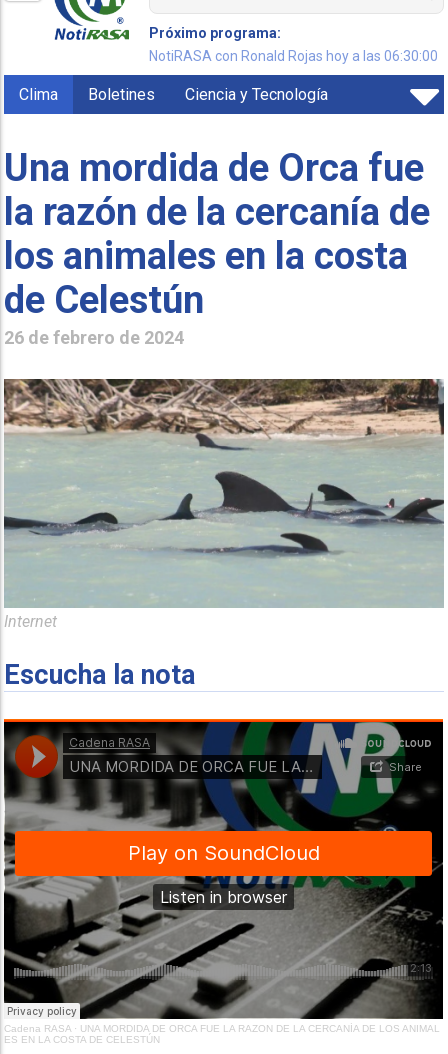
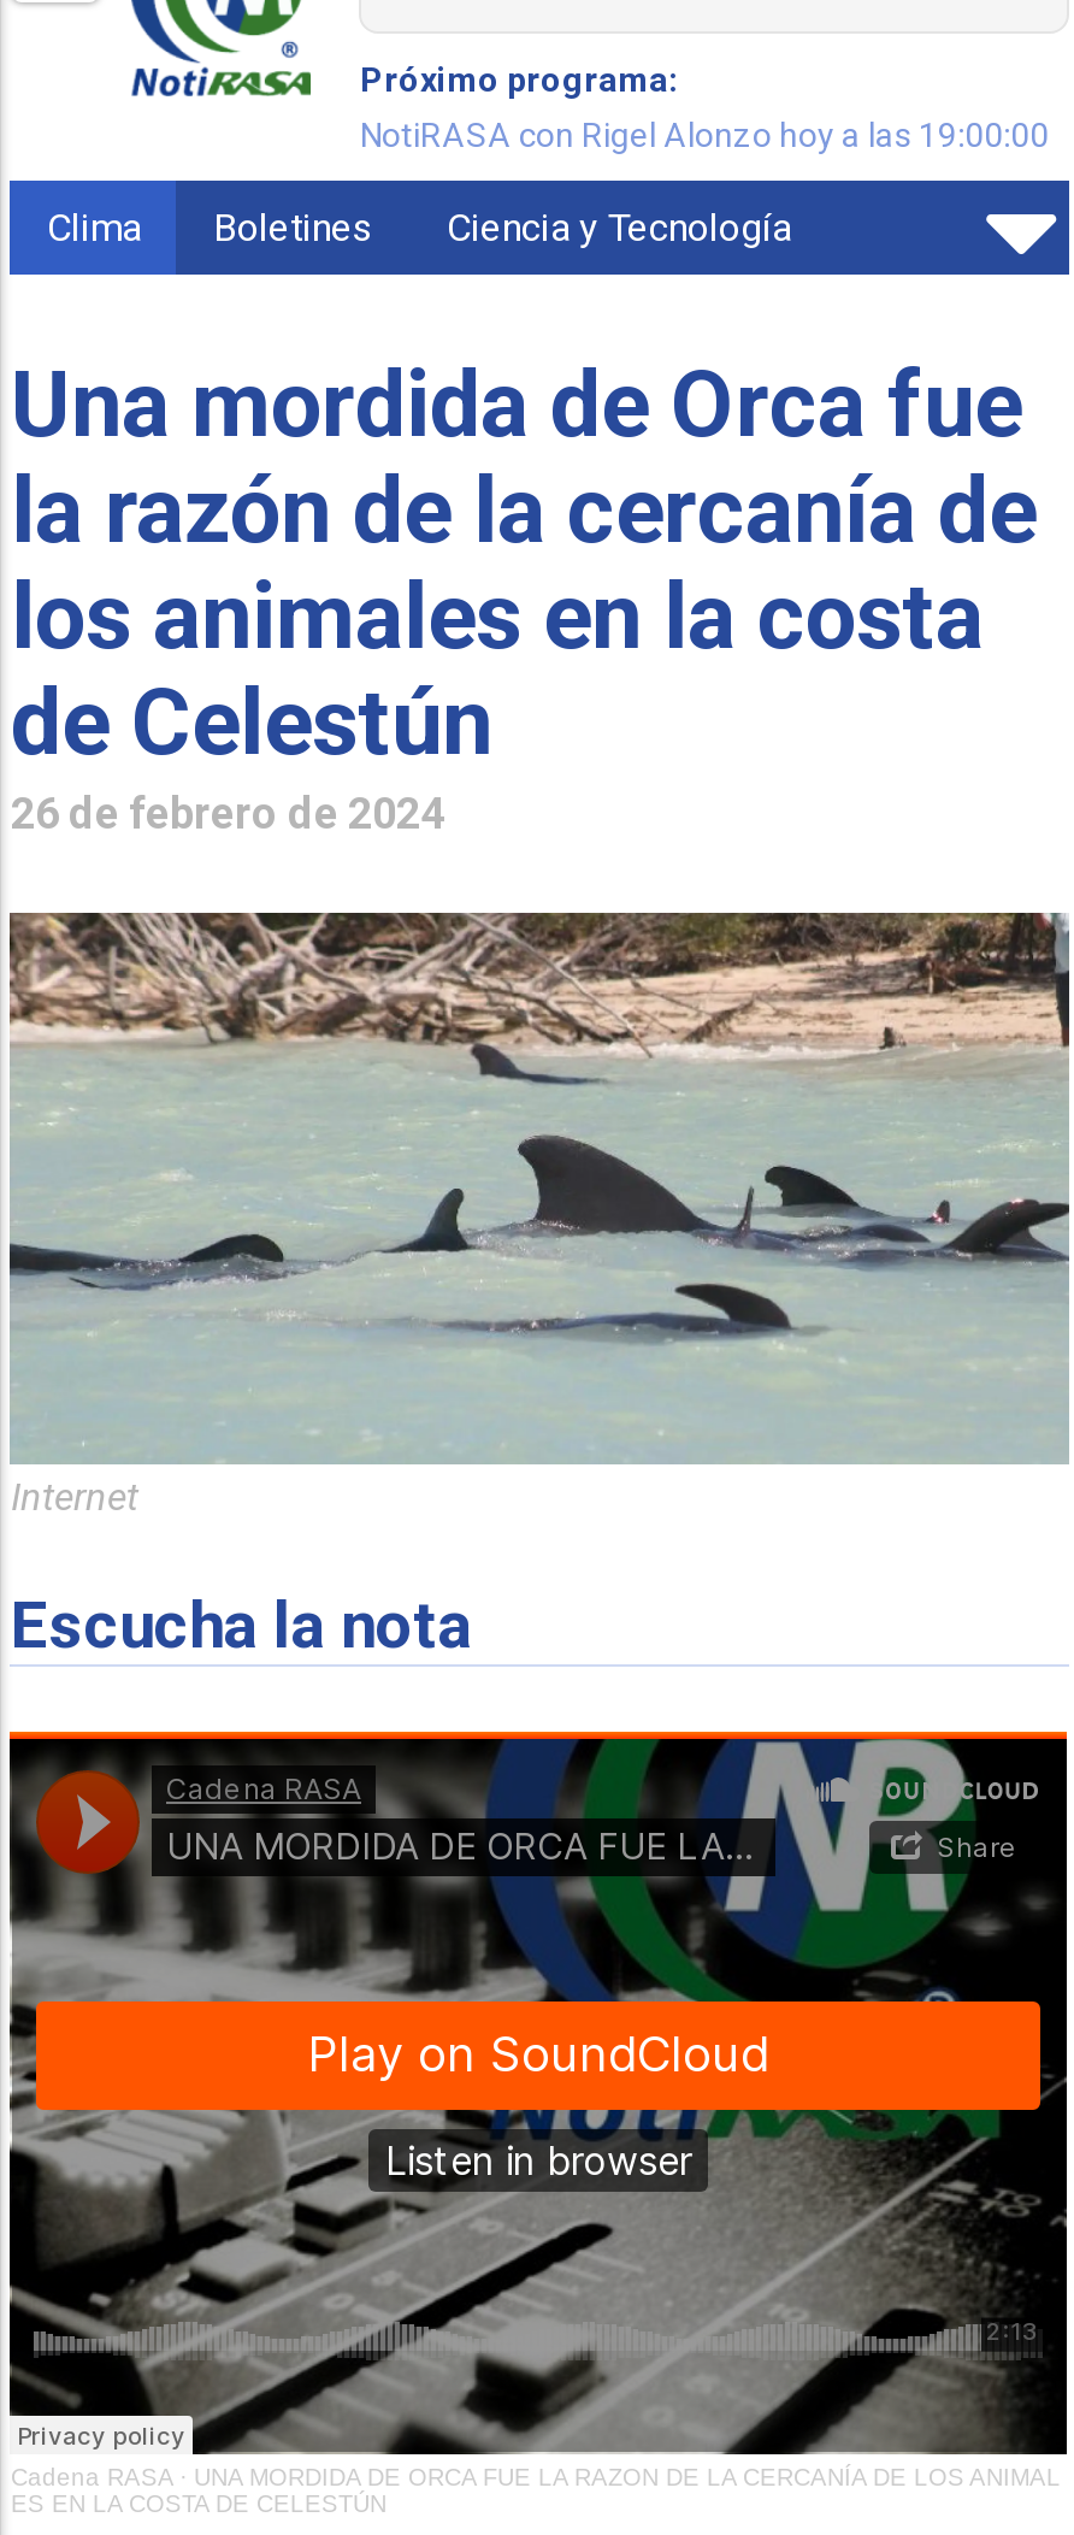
[149,48,438,64] NotiRASA con Ronald Rojas hoy a las 06:30:00 -> [360,116,1049,154] NotiRASA con Rigel Alonzo hoy a las 19:00:00

